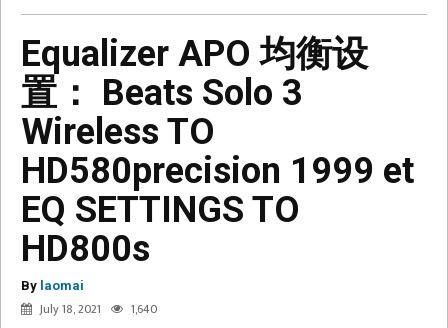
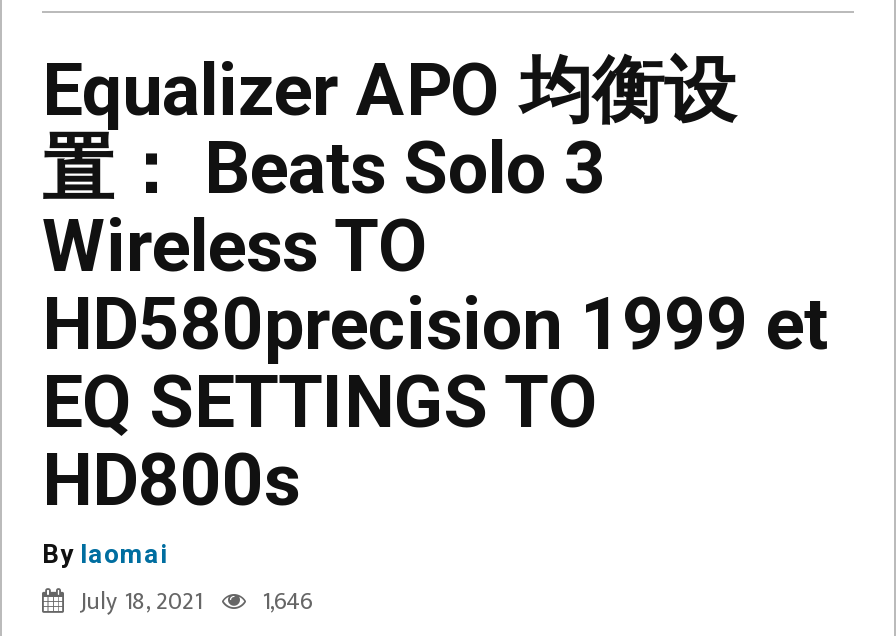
[40,299,157,319] July 18, 2021 1,640 -> [80,581,312,621] July 18, 2021 1,646

